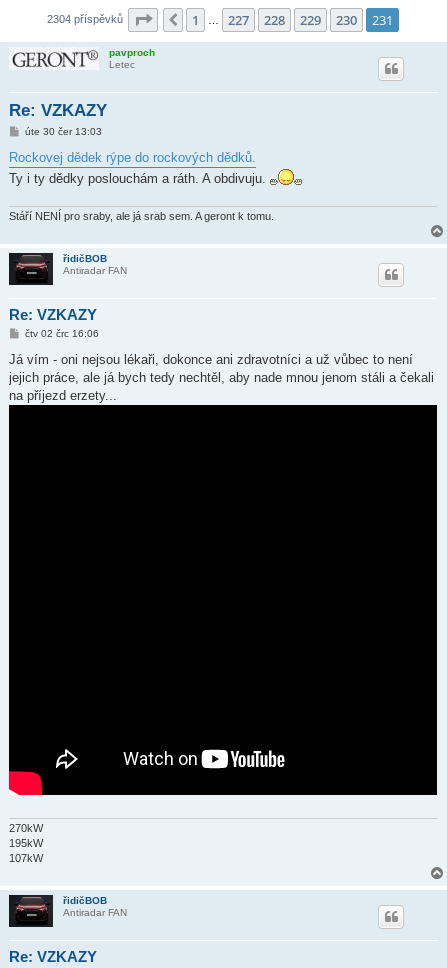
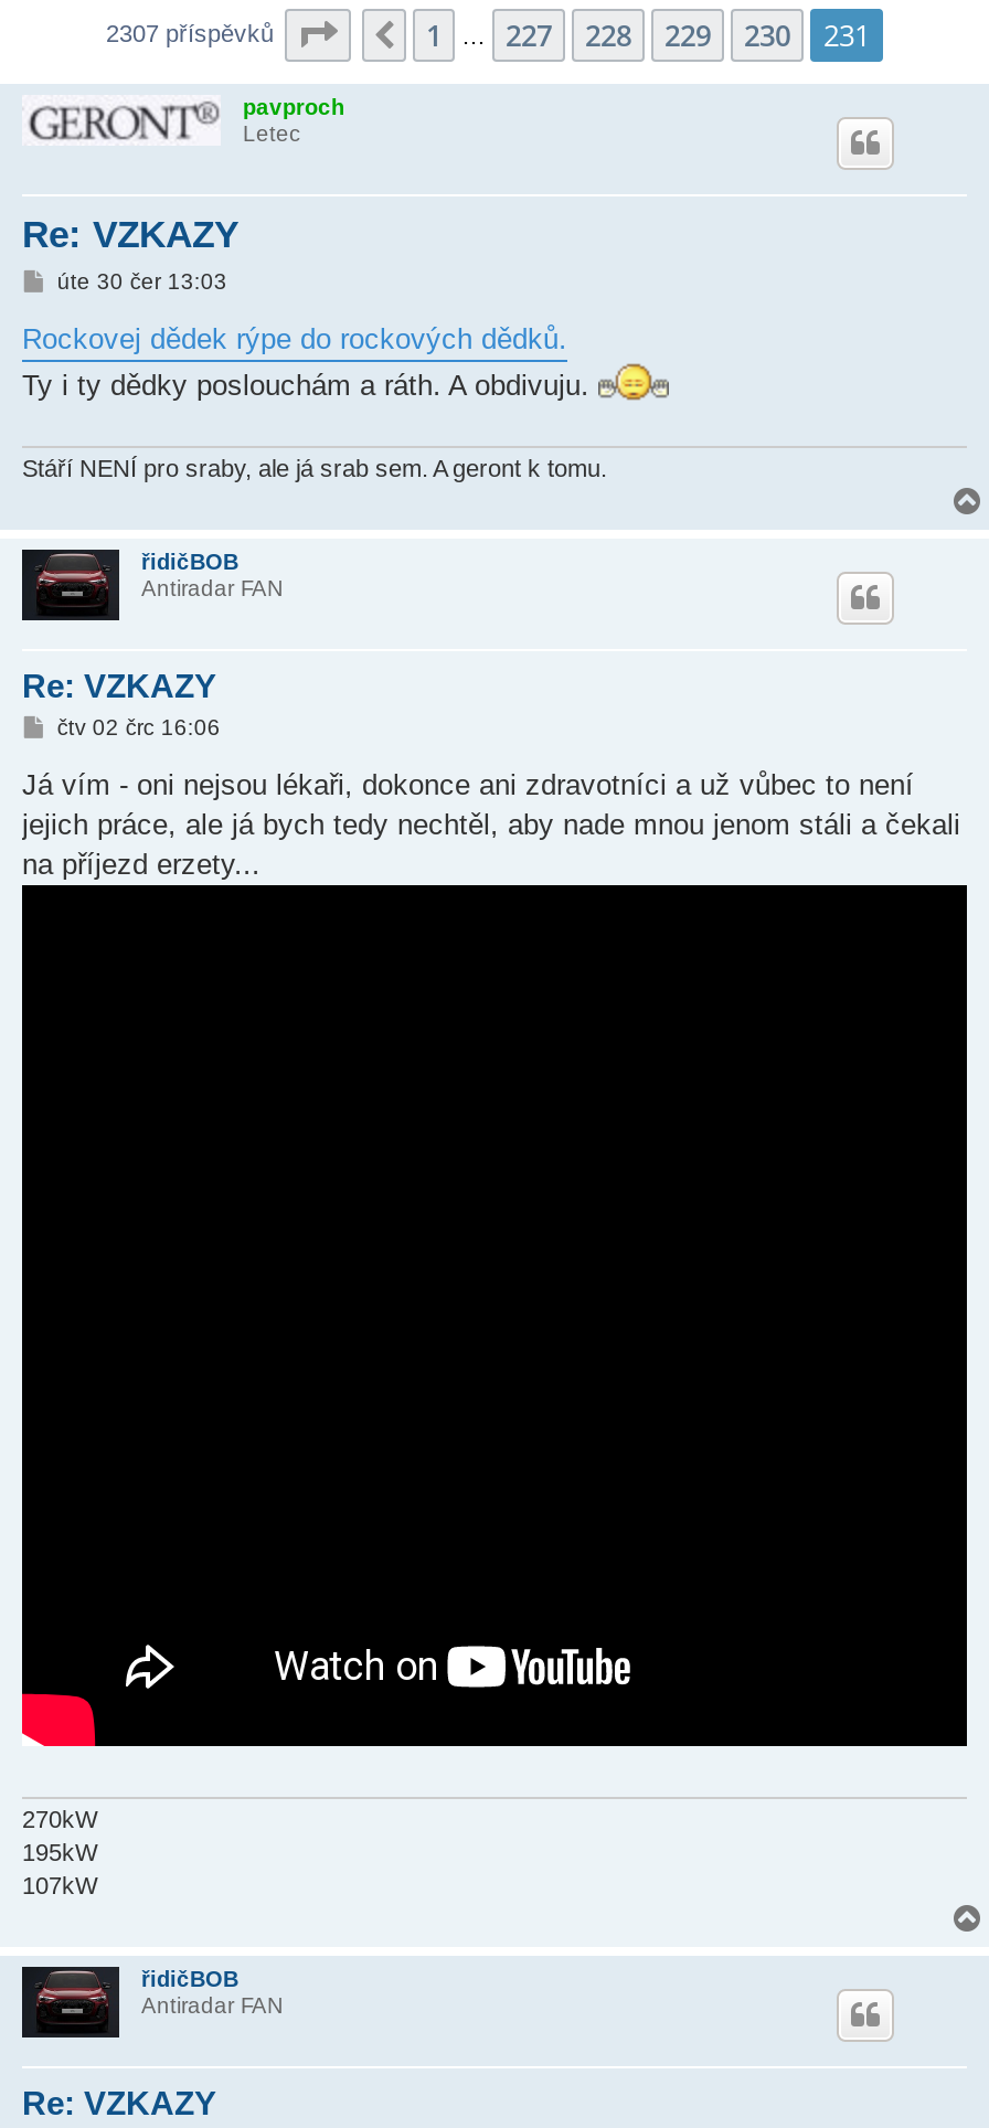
[47,13,126,25] 2304 příspěvků -> [106,20,280,46] 2307 příspěvků

